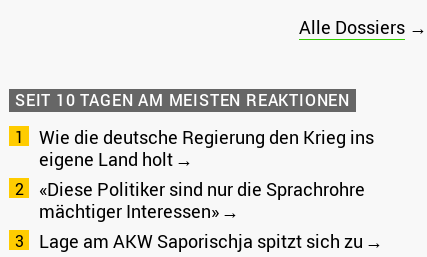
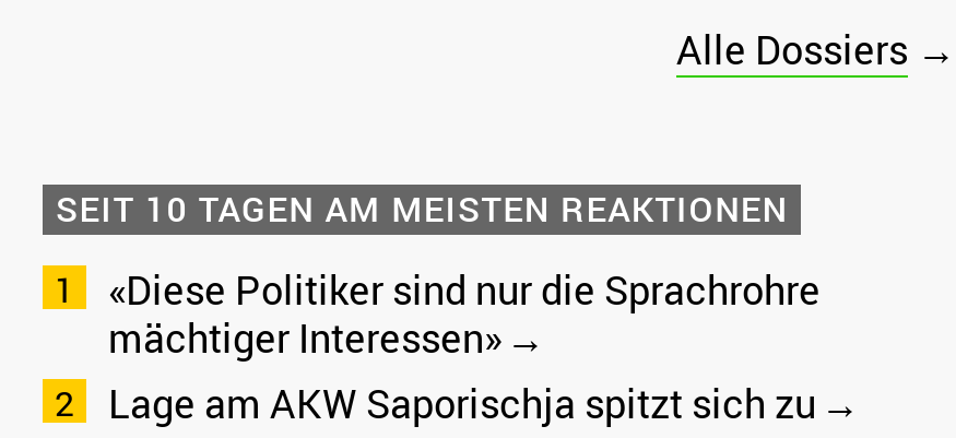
[39,124,374,170] Wie die deutsche Regierung den Krieg ins | eigene Land holt -> none

